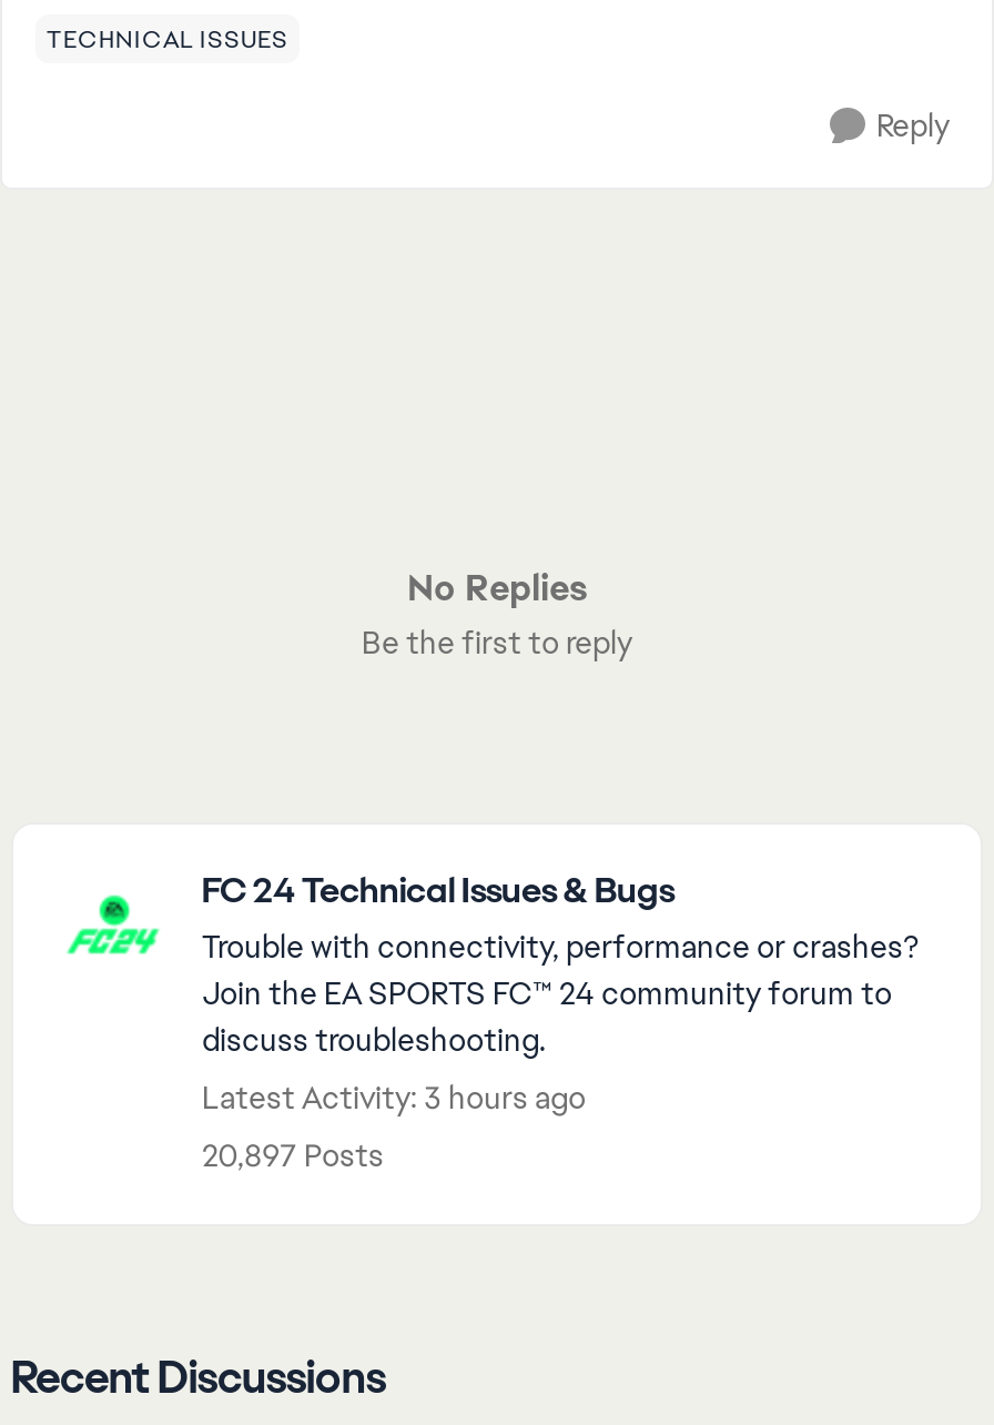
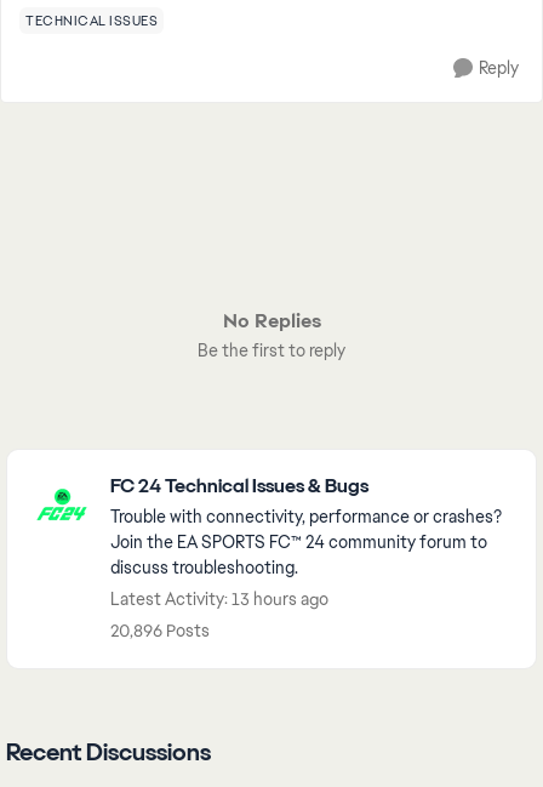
[202,1078,586,1118] Latest Activity: 3 hours ago -> [110,588,328,610] Latest Activity: 13 hours ago
[202,1135,384,1175] 20,897 Posts -> [110,620,210,641] 20,896 Posts

